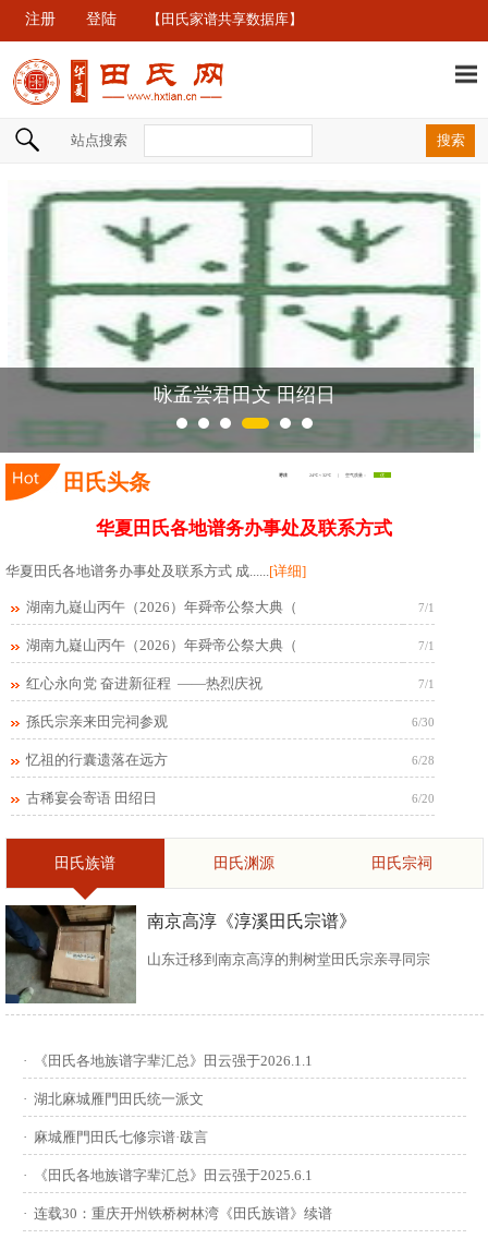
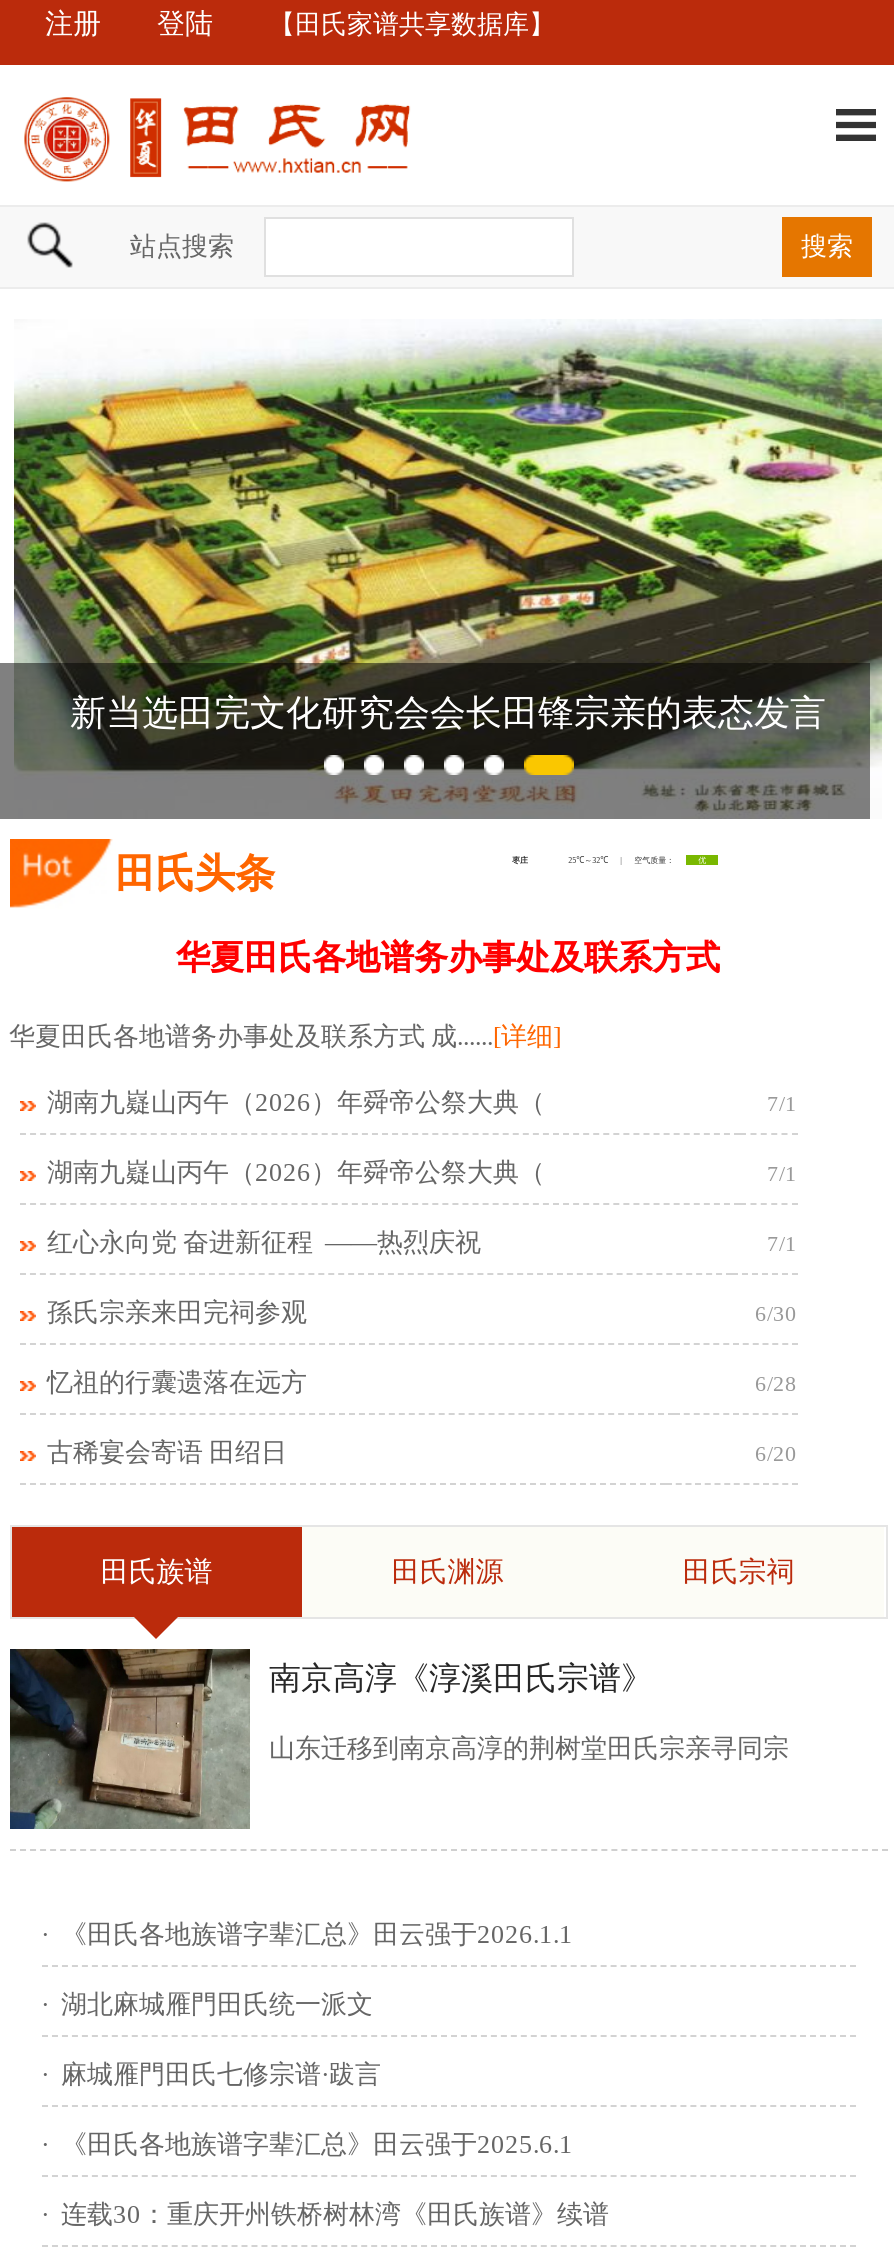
[8,185,480,446] [image] | 咏孟尝君田文 田绍日 -> [12,331,884,809] [image] | 新当选田完文化研究会会长田锋宗亲的表态发言

